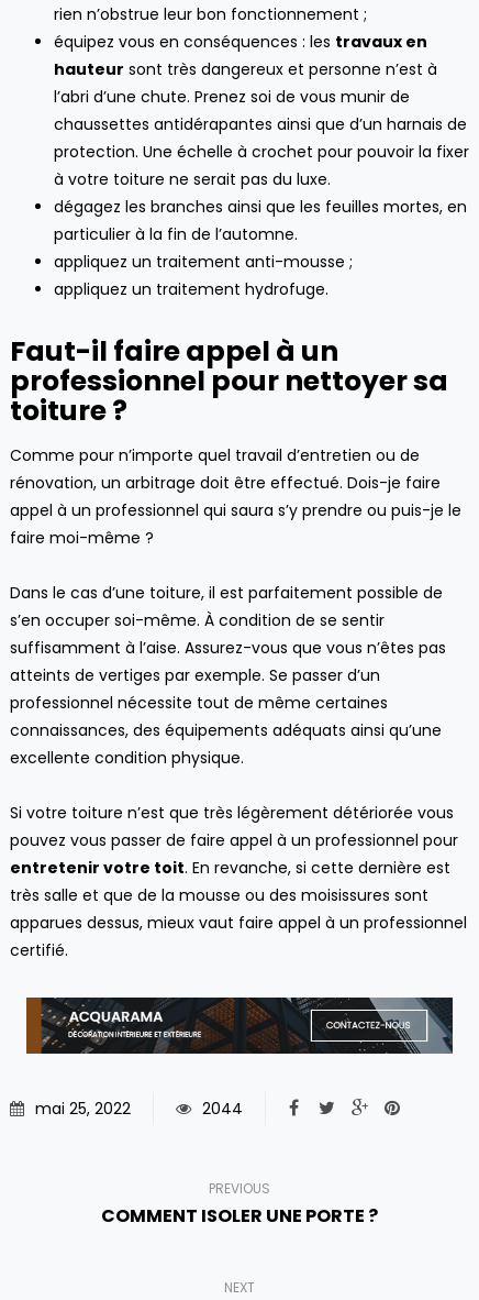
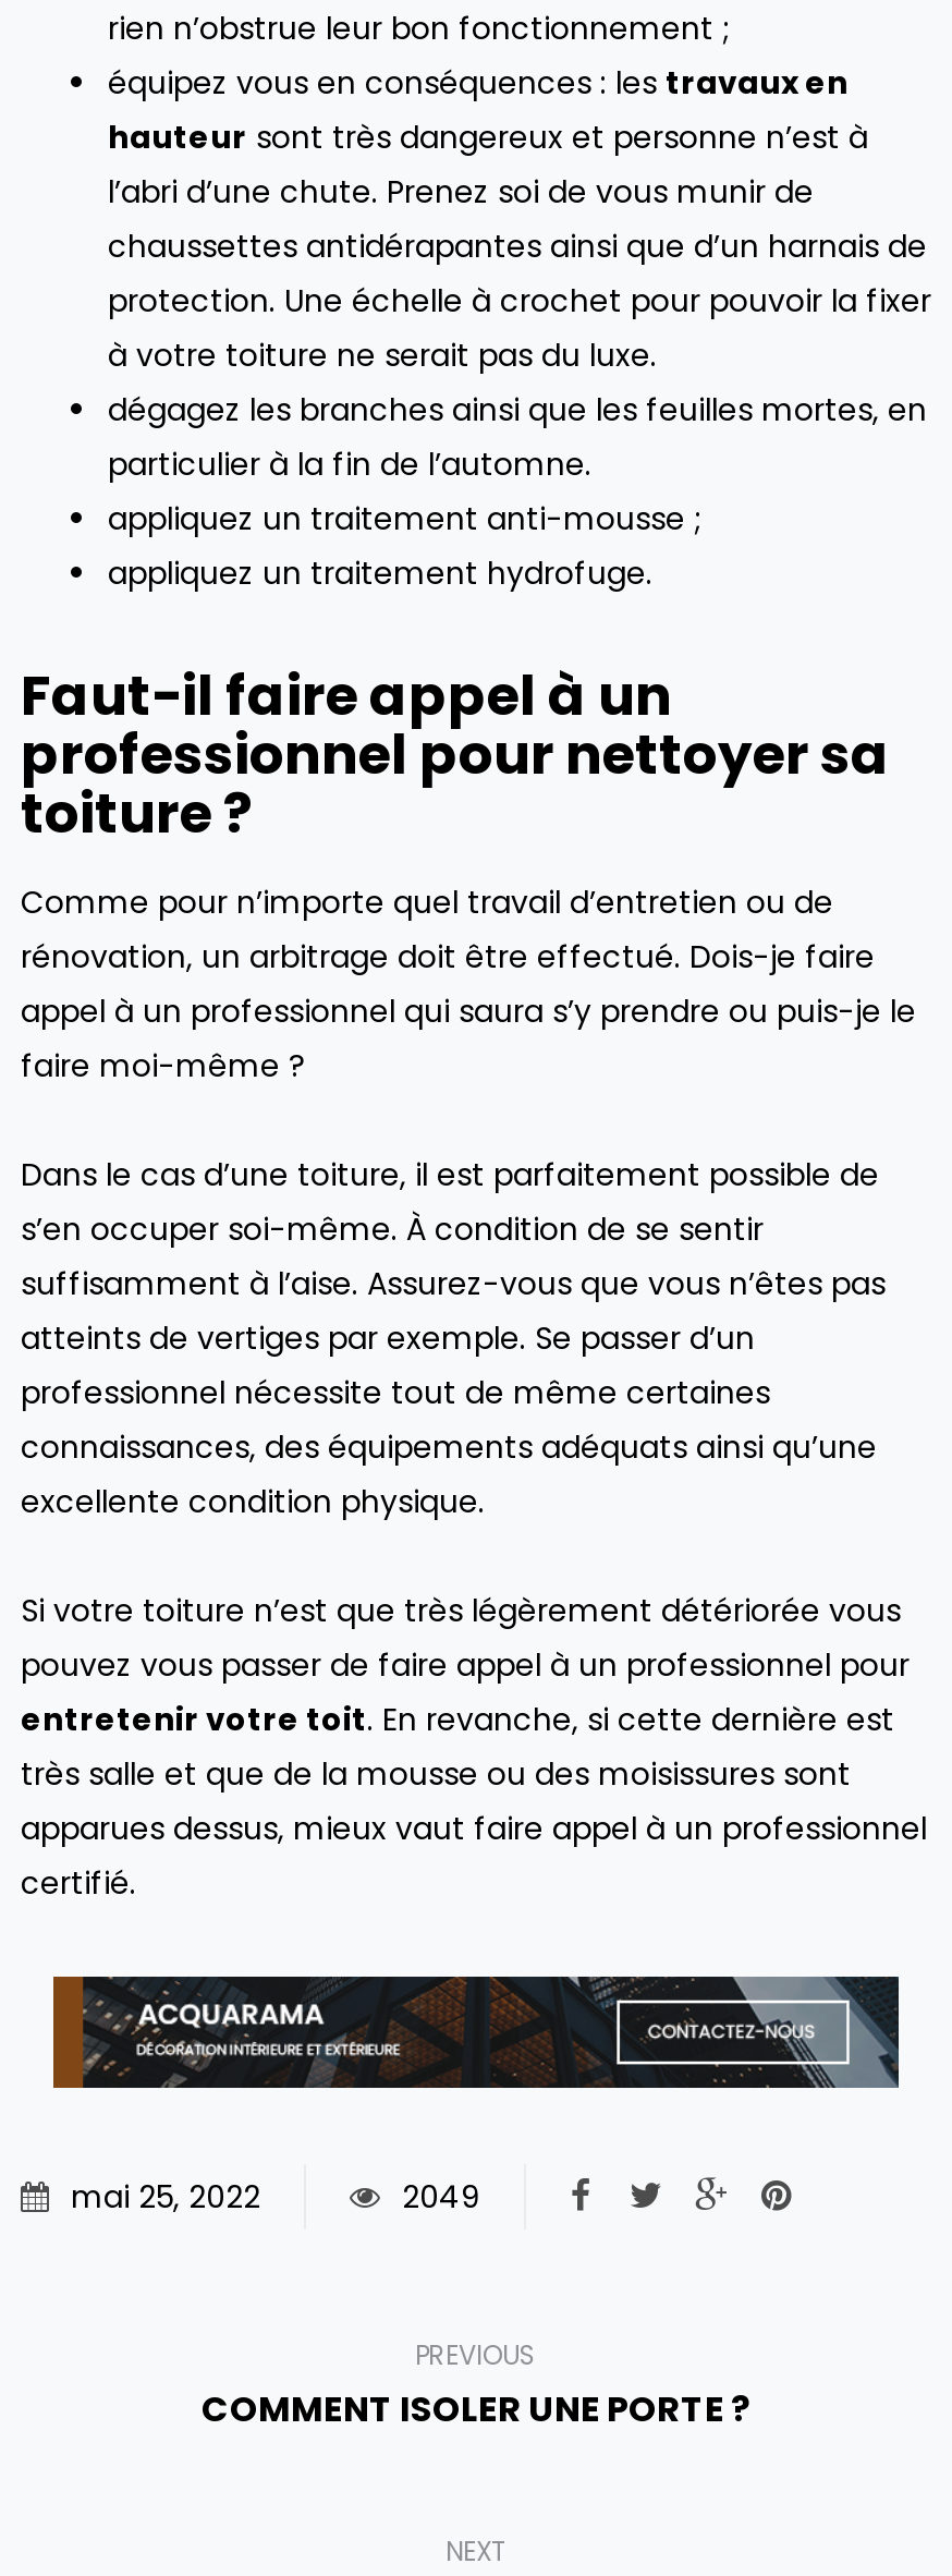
[202,1098,243,1120] 2044 -> [402,2176,480,2219] 2049

